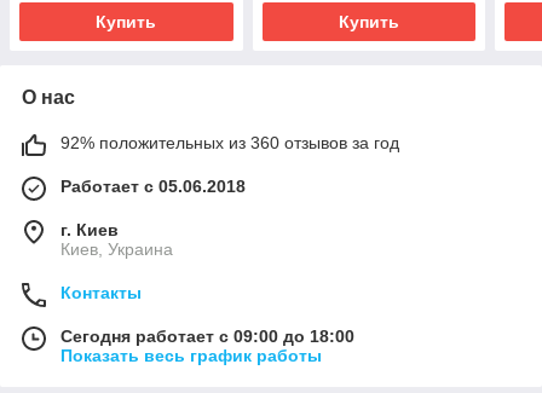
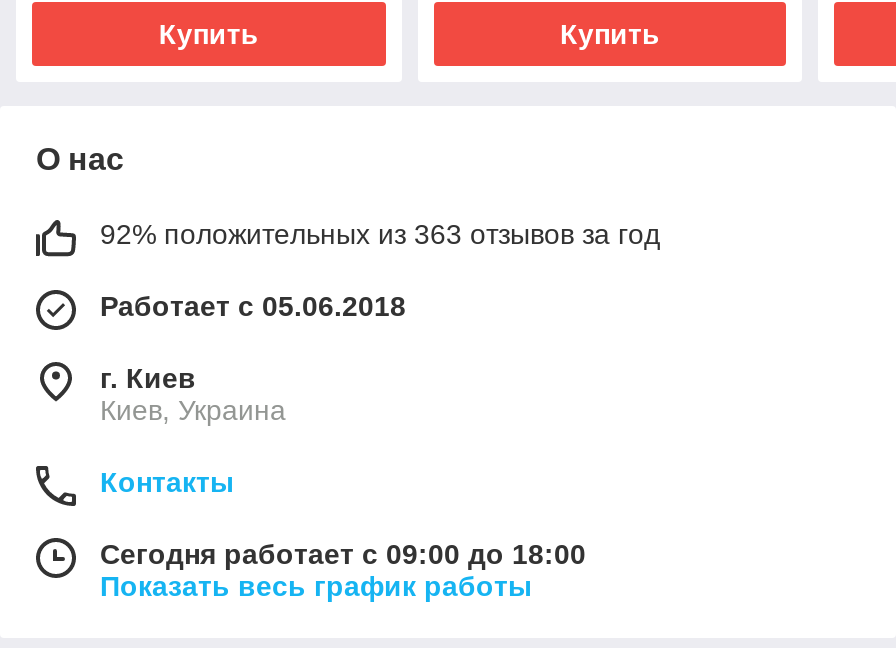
[60,133,399,153] 92% положительных из 360 отзывов за год -> [100,219,660,251] 92% положительных из 363 отзывов за год

